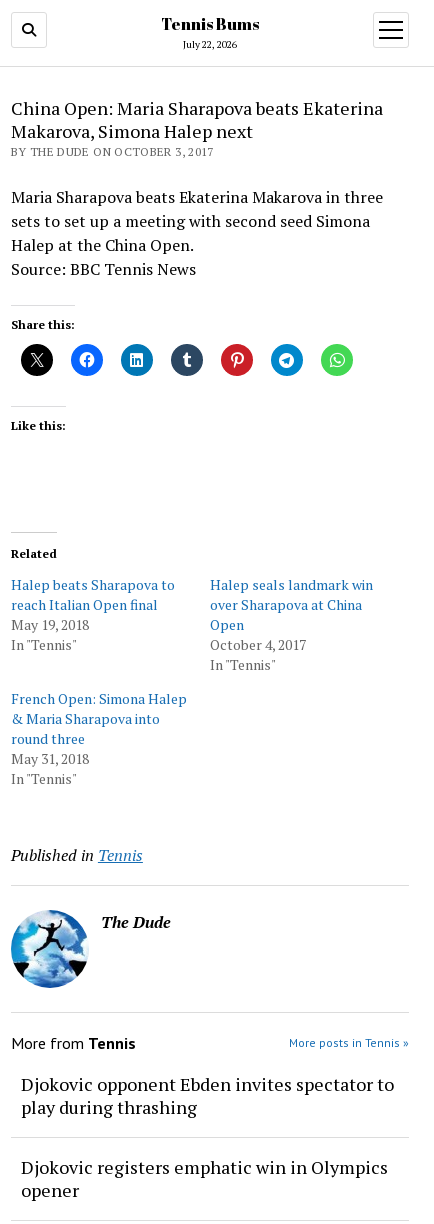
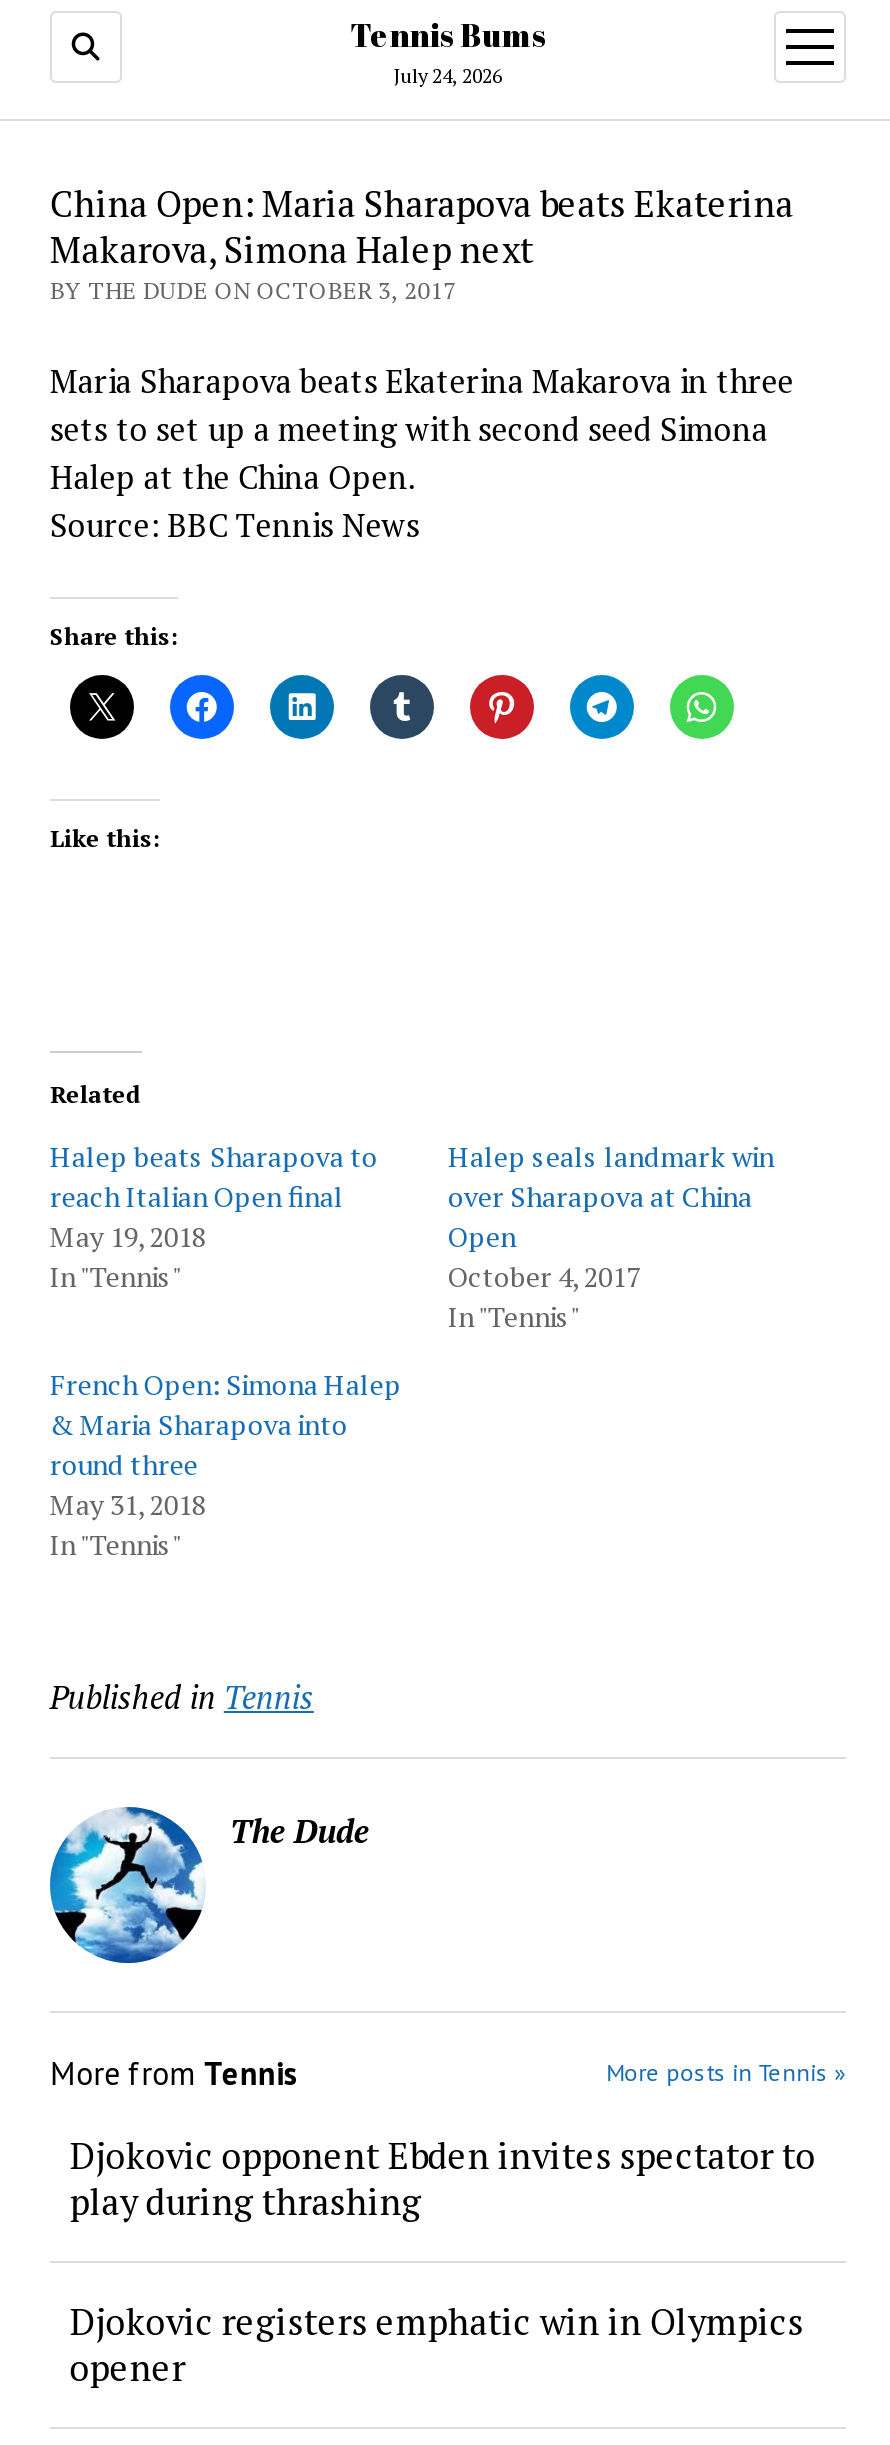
[183,38,237,51] July 22, 2026 -> [394,63,502,89] July 24, 2026

